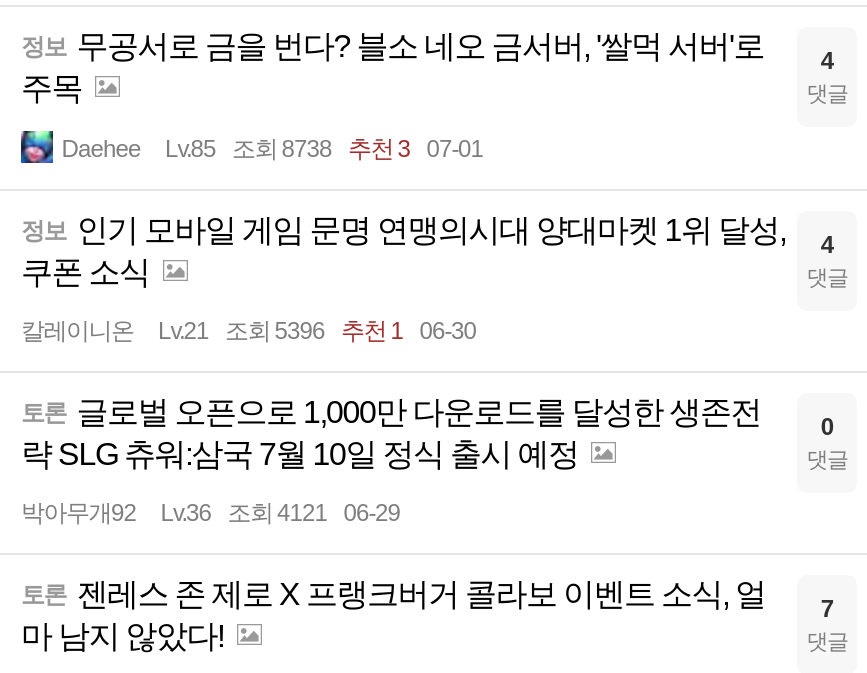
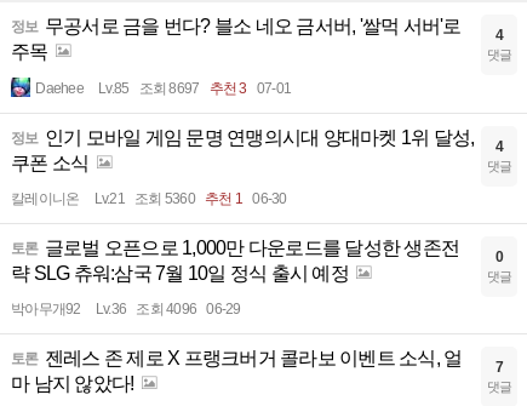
[61,135,483,163] Daehee Lv.85 조회 8738 추천 3 07-01 -> [35,80,291,97] Daehee Lv.85 조회 8697 추천 3 07-01
[21,317,476,345] 칼레이니온 Lv.21 조회 5396 추천 1 06-30 -> [11,190,287,207] 칼레이니온 Lv.21 조회 5360 추천 1 06-30
[21,499,400,527] 박아무개92 Lv.36 조회 4121 06-29 -> [11,300,240,317] 박아무개92 Lv.36 조회 4096 06-29

